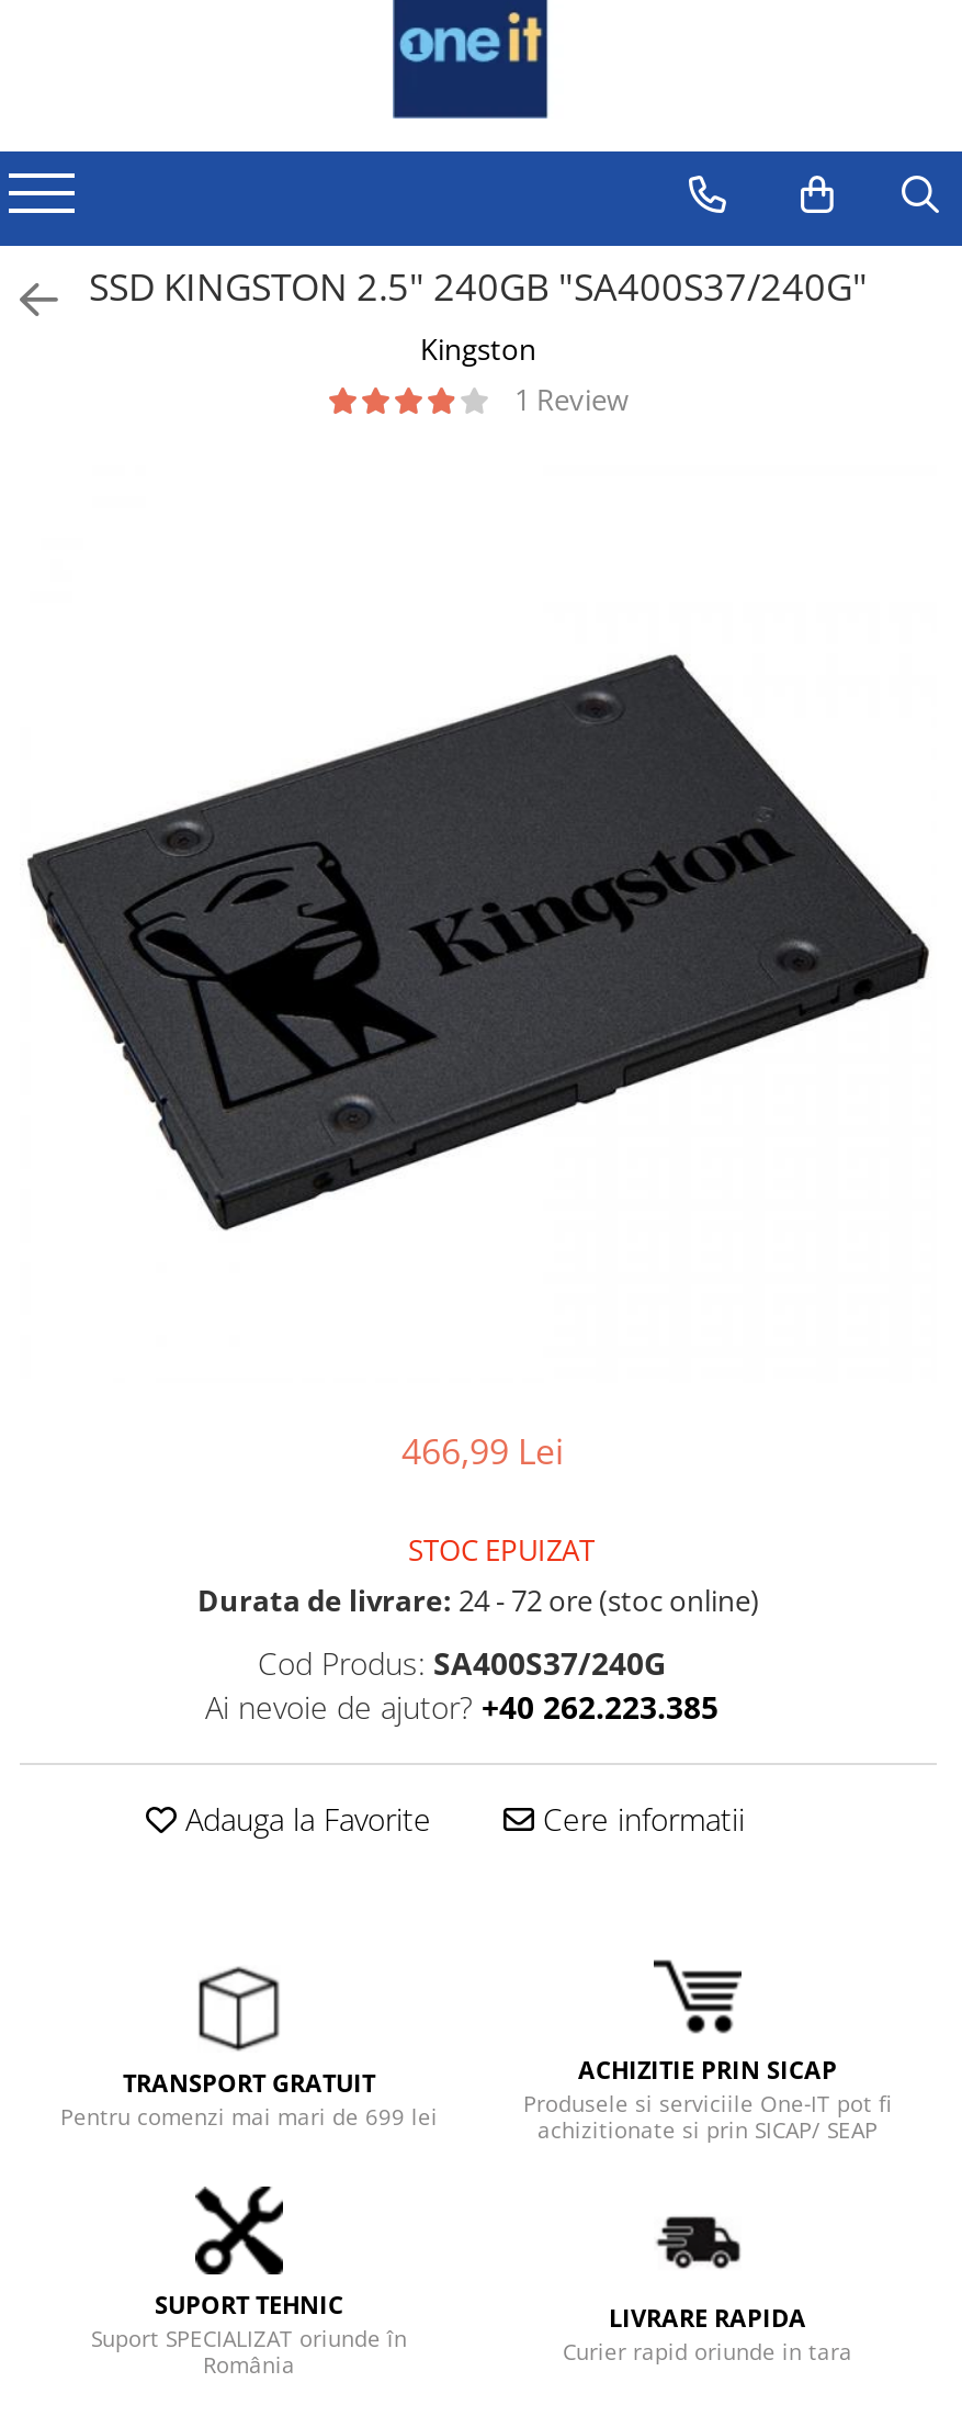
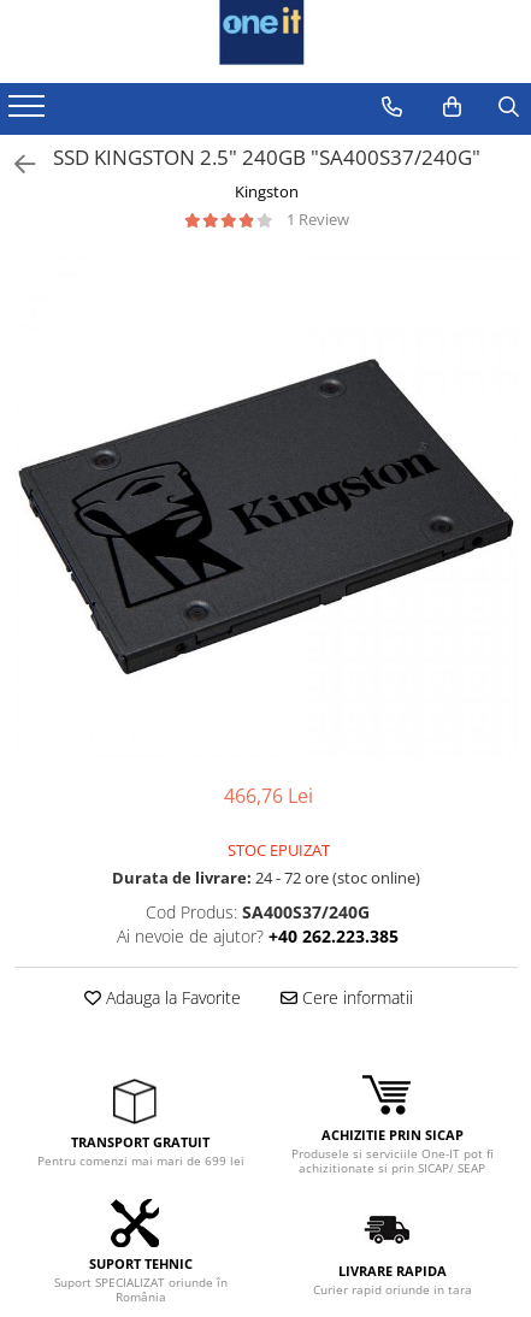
[401,1427,564,1475] 466,99 Lei -> [224,782,313,809] 466,76 Lei

